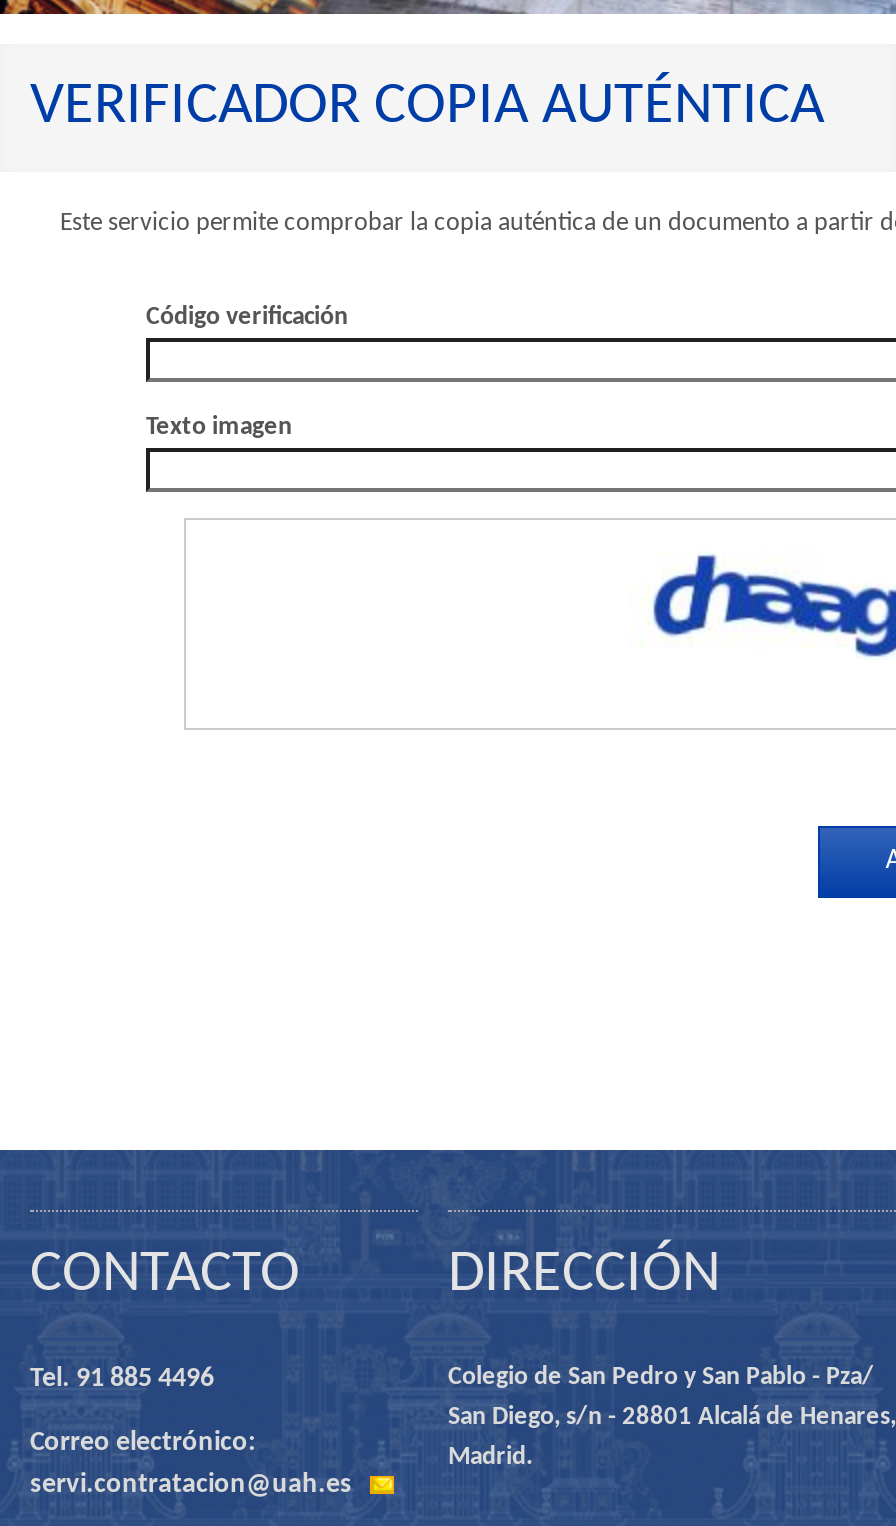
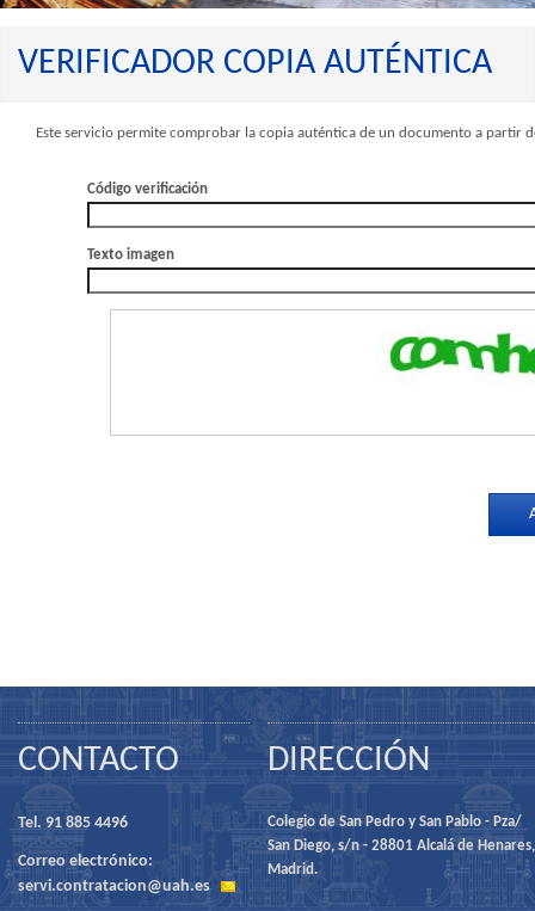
[652,554,890,658] [image] -> [389,332,531,392] [image]

